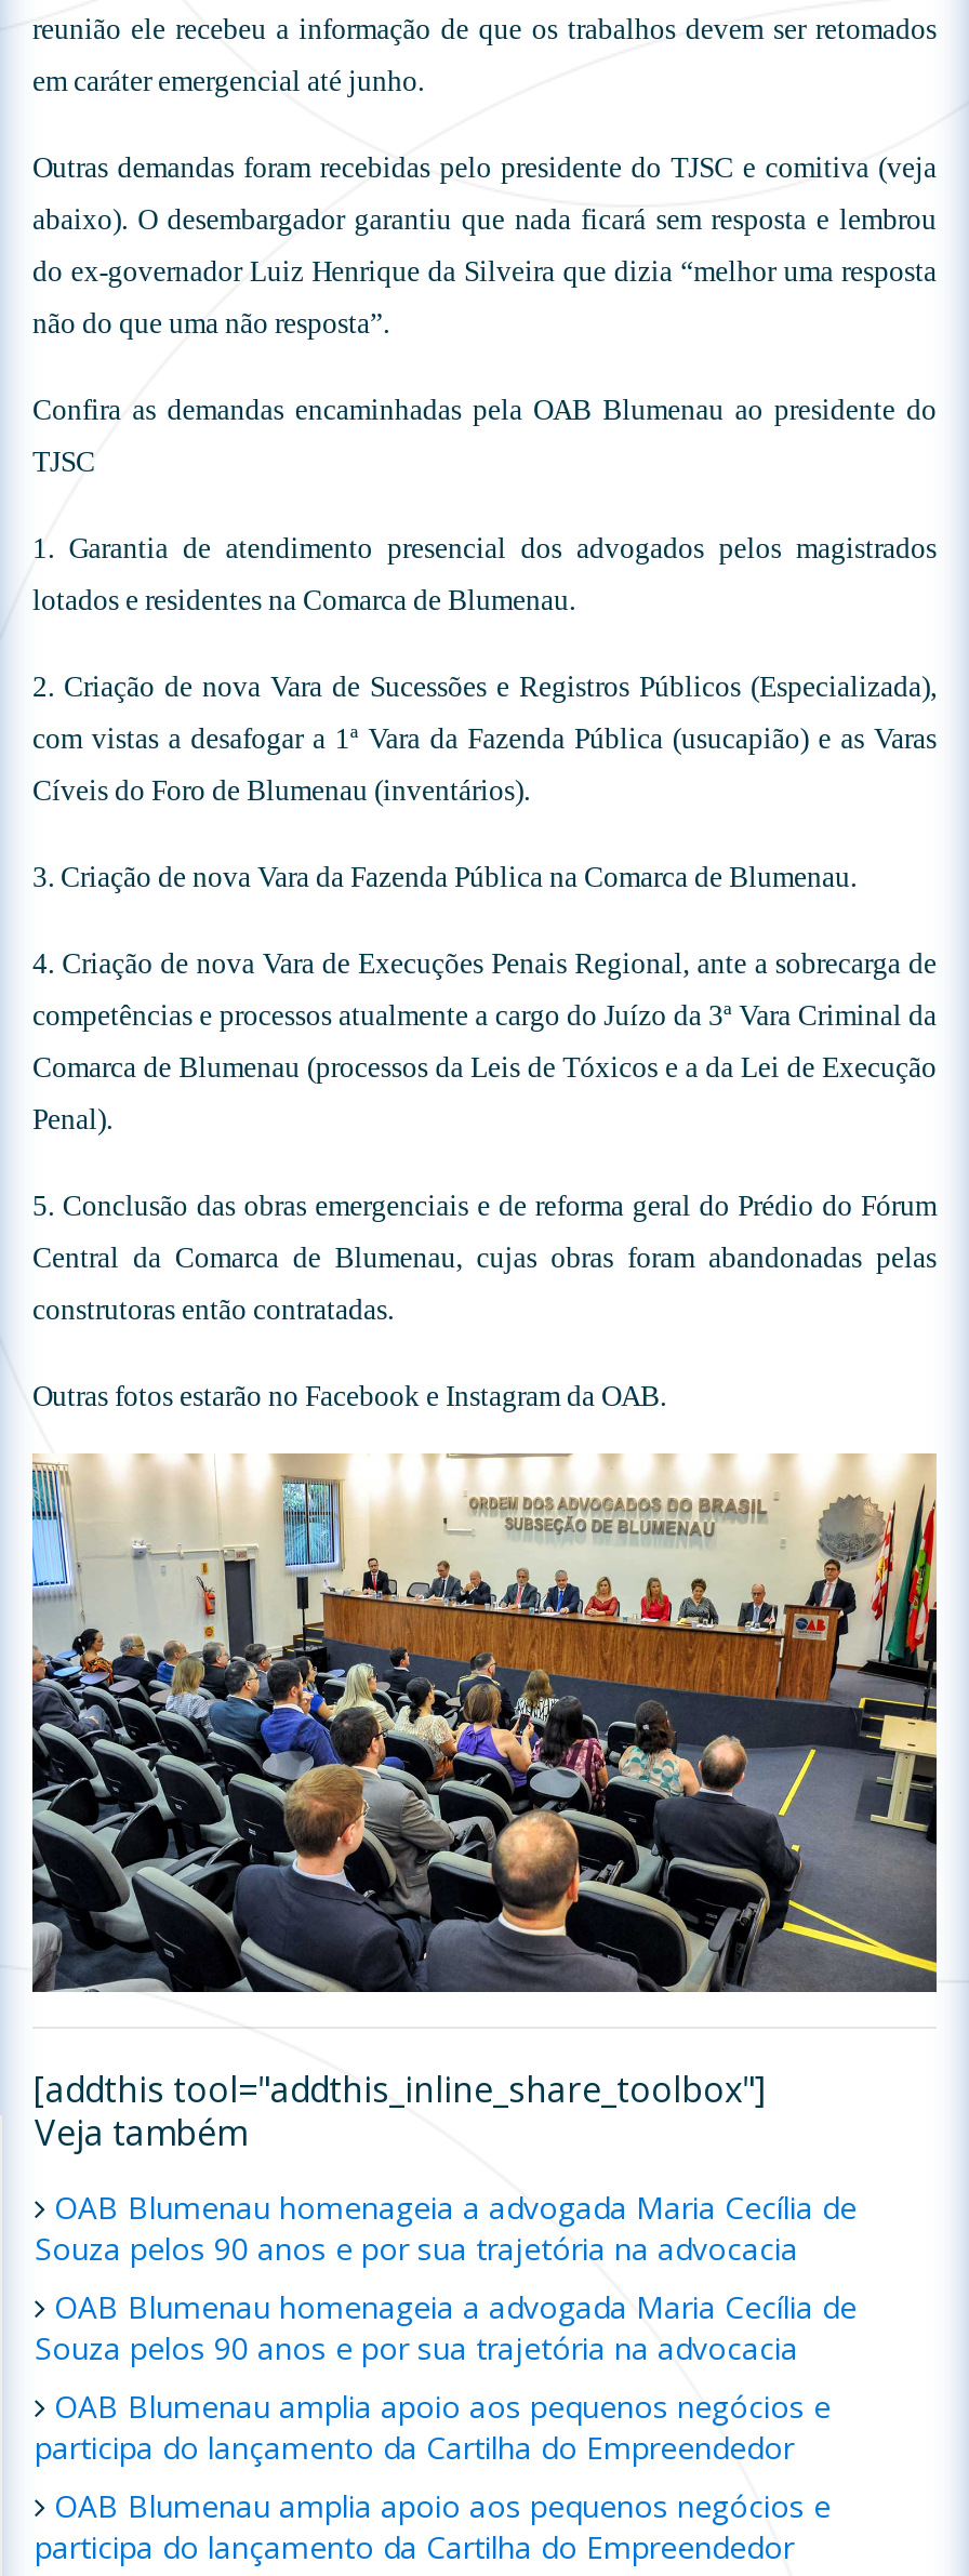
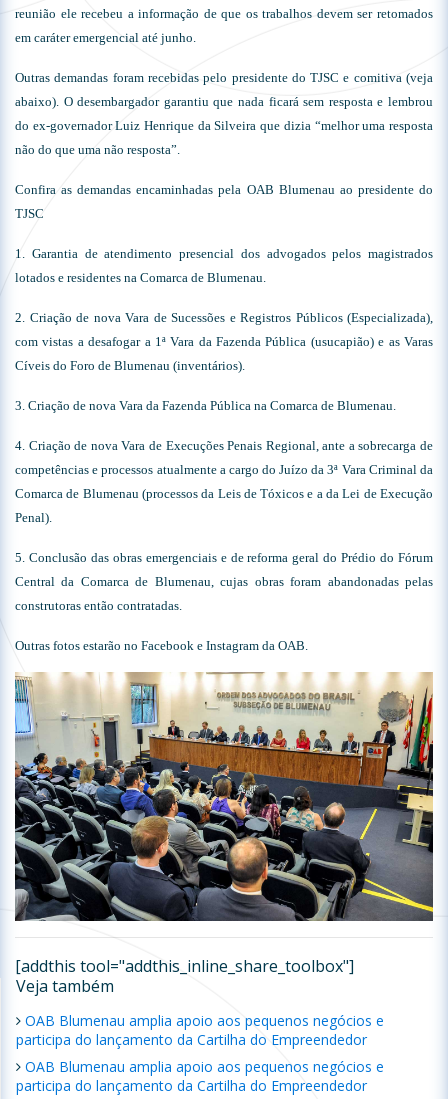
[35,2187,857,2368] OAB Blumenau homenageia a advogada Maria Cecília de | Souza pelos 90 anos e por sua trajetória na advocacia | OAB Blumenau homenageia a advogada Maria Cecília de | Souza pelos 90 anos e por sua trajetória na advocacia -> none

